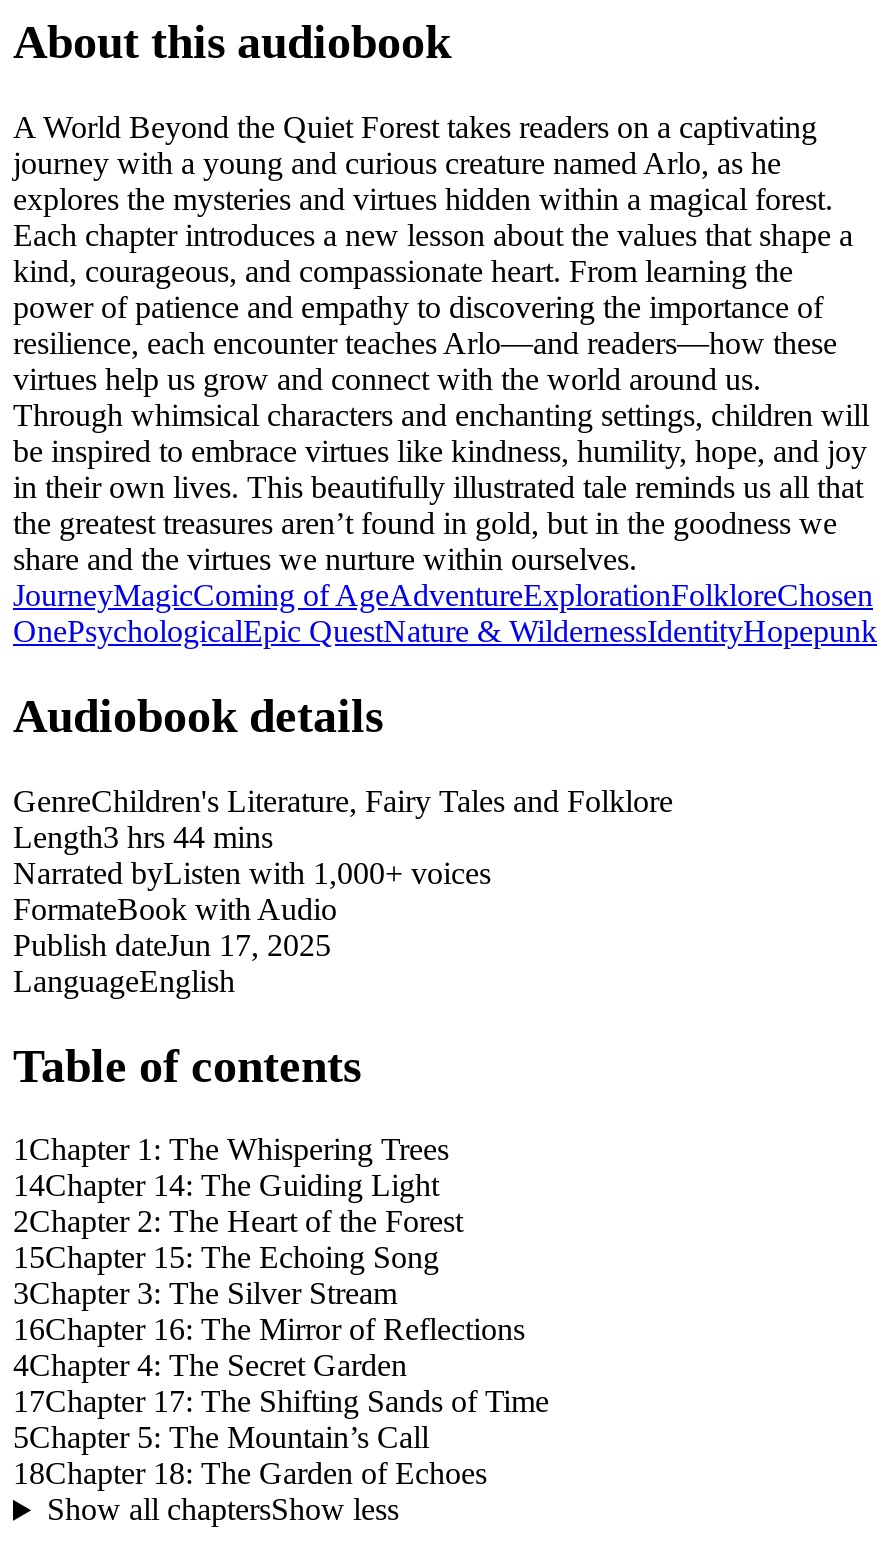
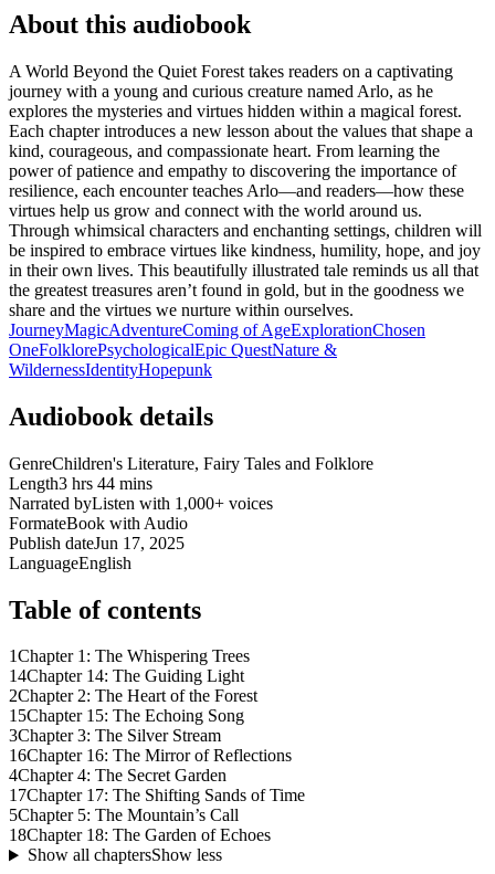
[13,578,877,648] JourneyMagicComing of AgeAdventureExplorationFolkloreChosen | OnePsychologicalEpic QuestNature & WildernessIdentityHopepunk -> [9,320,425,379] JourneyMagicAdventureComing of AgeExplorationChosen | OneFolklorePsychologicalEpic QuestNature & | WildernessIdentityHopepunk

